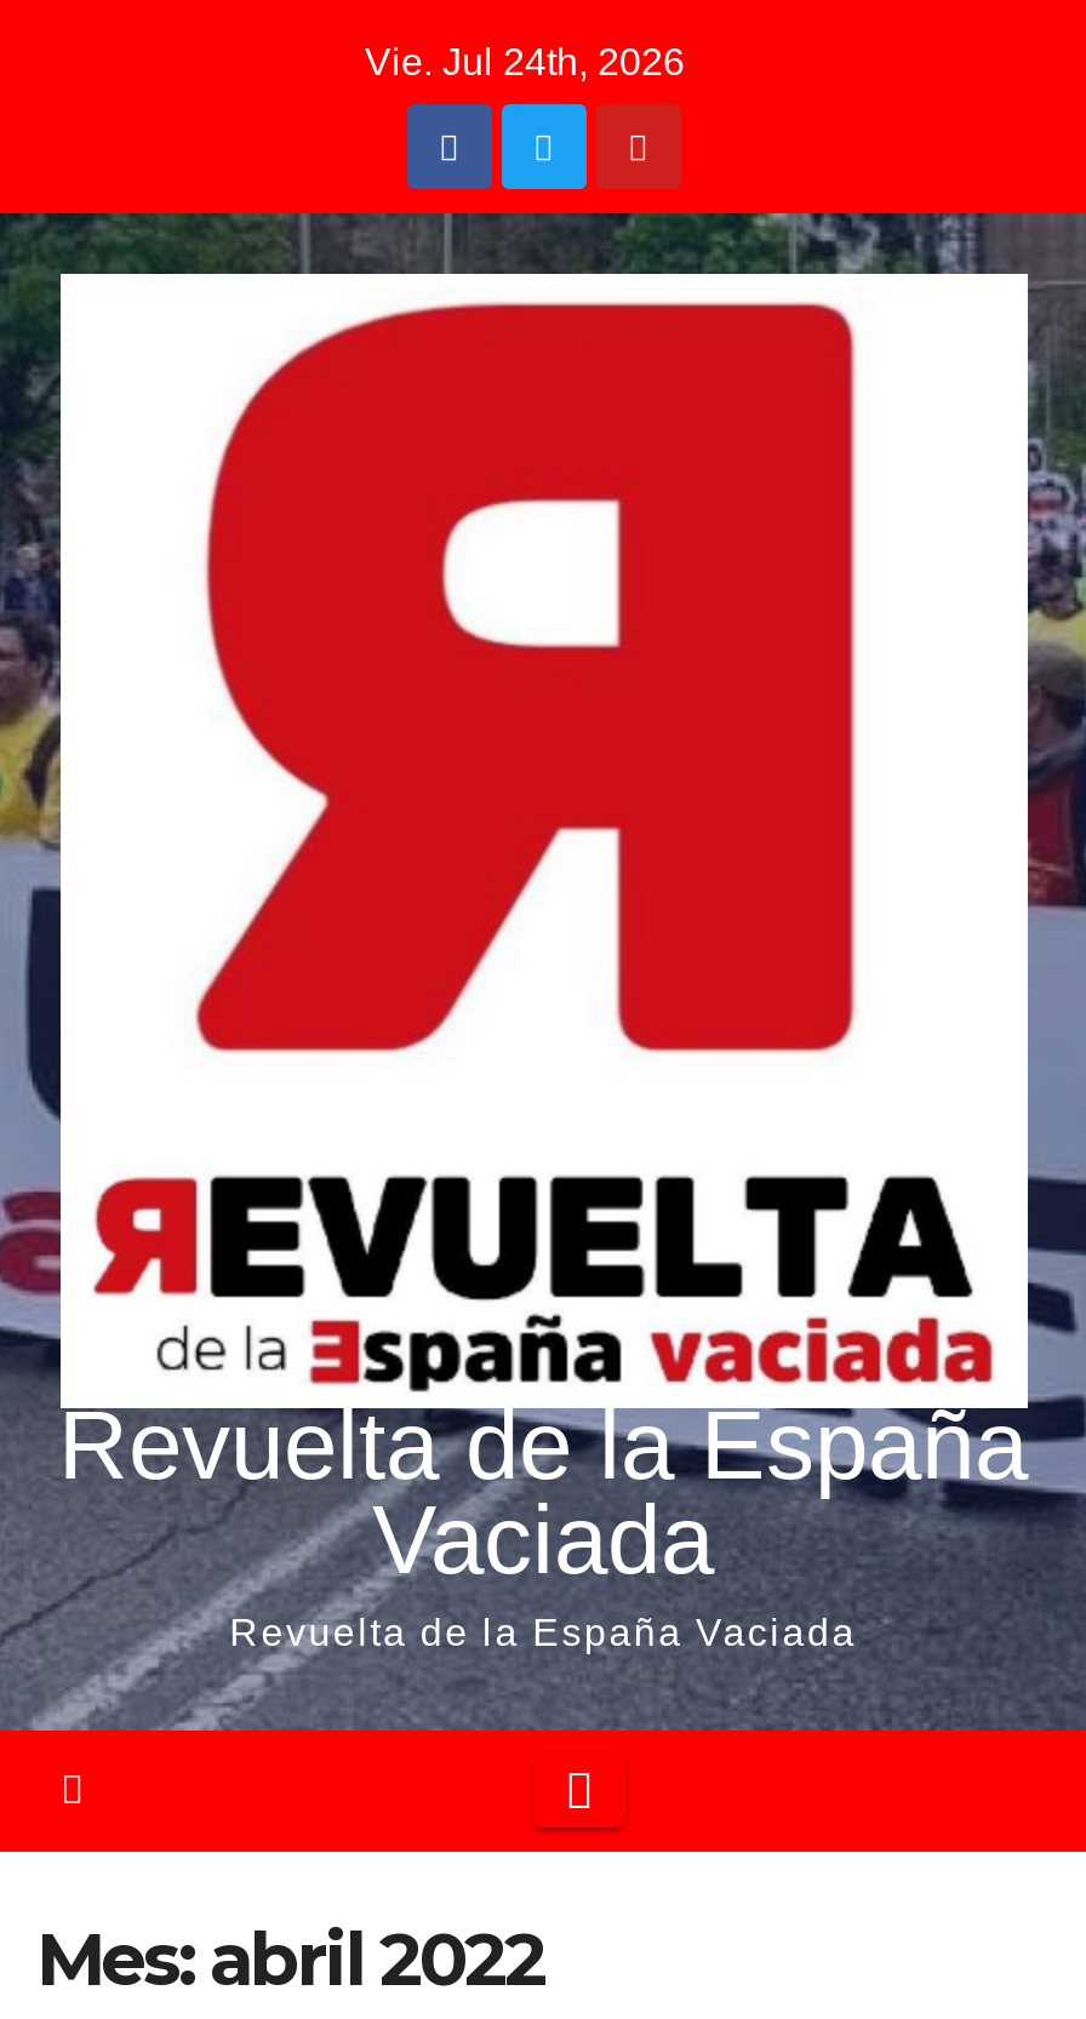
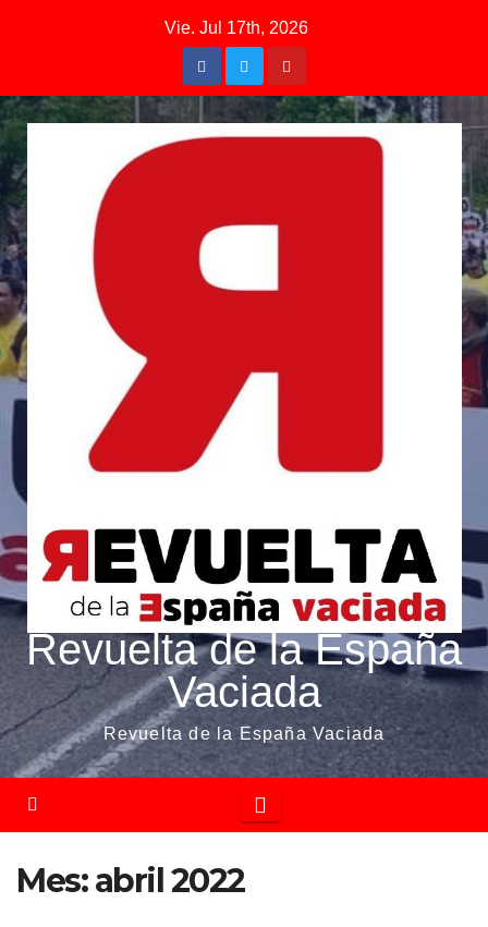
[365,41,685,82] Vie. Jul 24th, 2026 -> [164,19,308,37] Vie. Jul 17th, 2026

